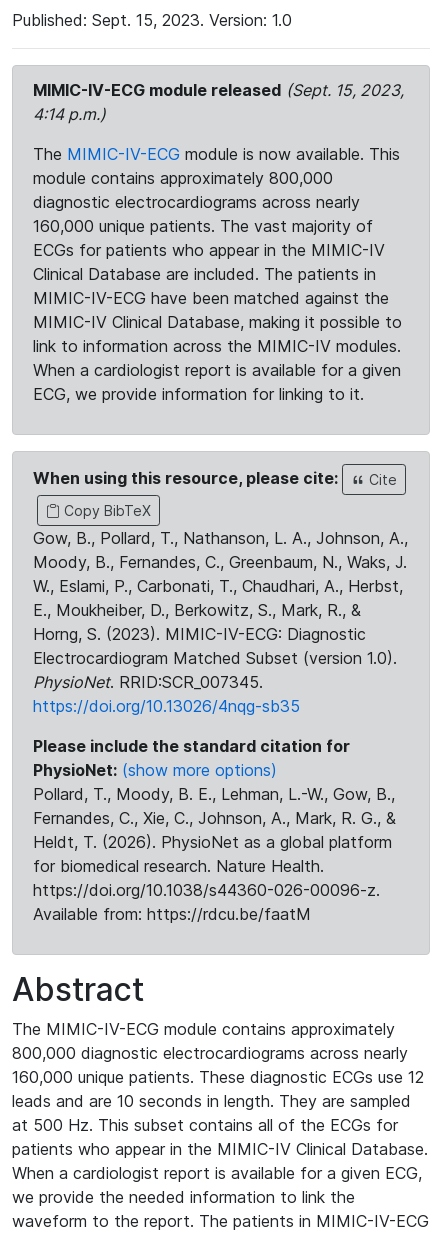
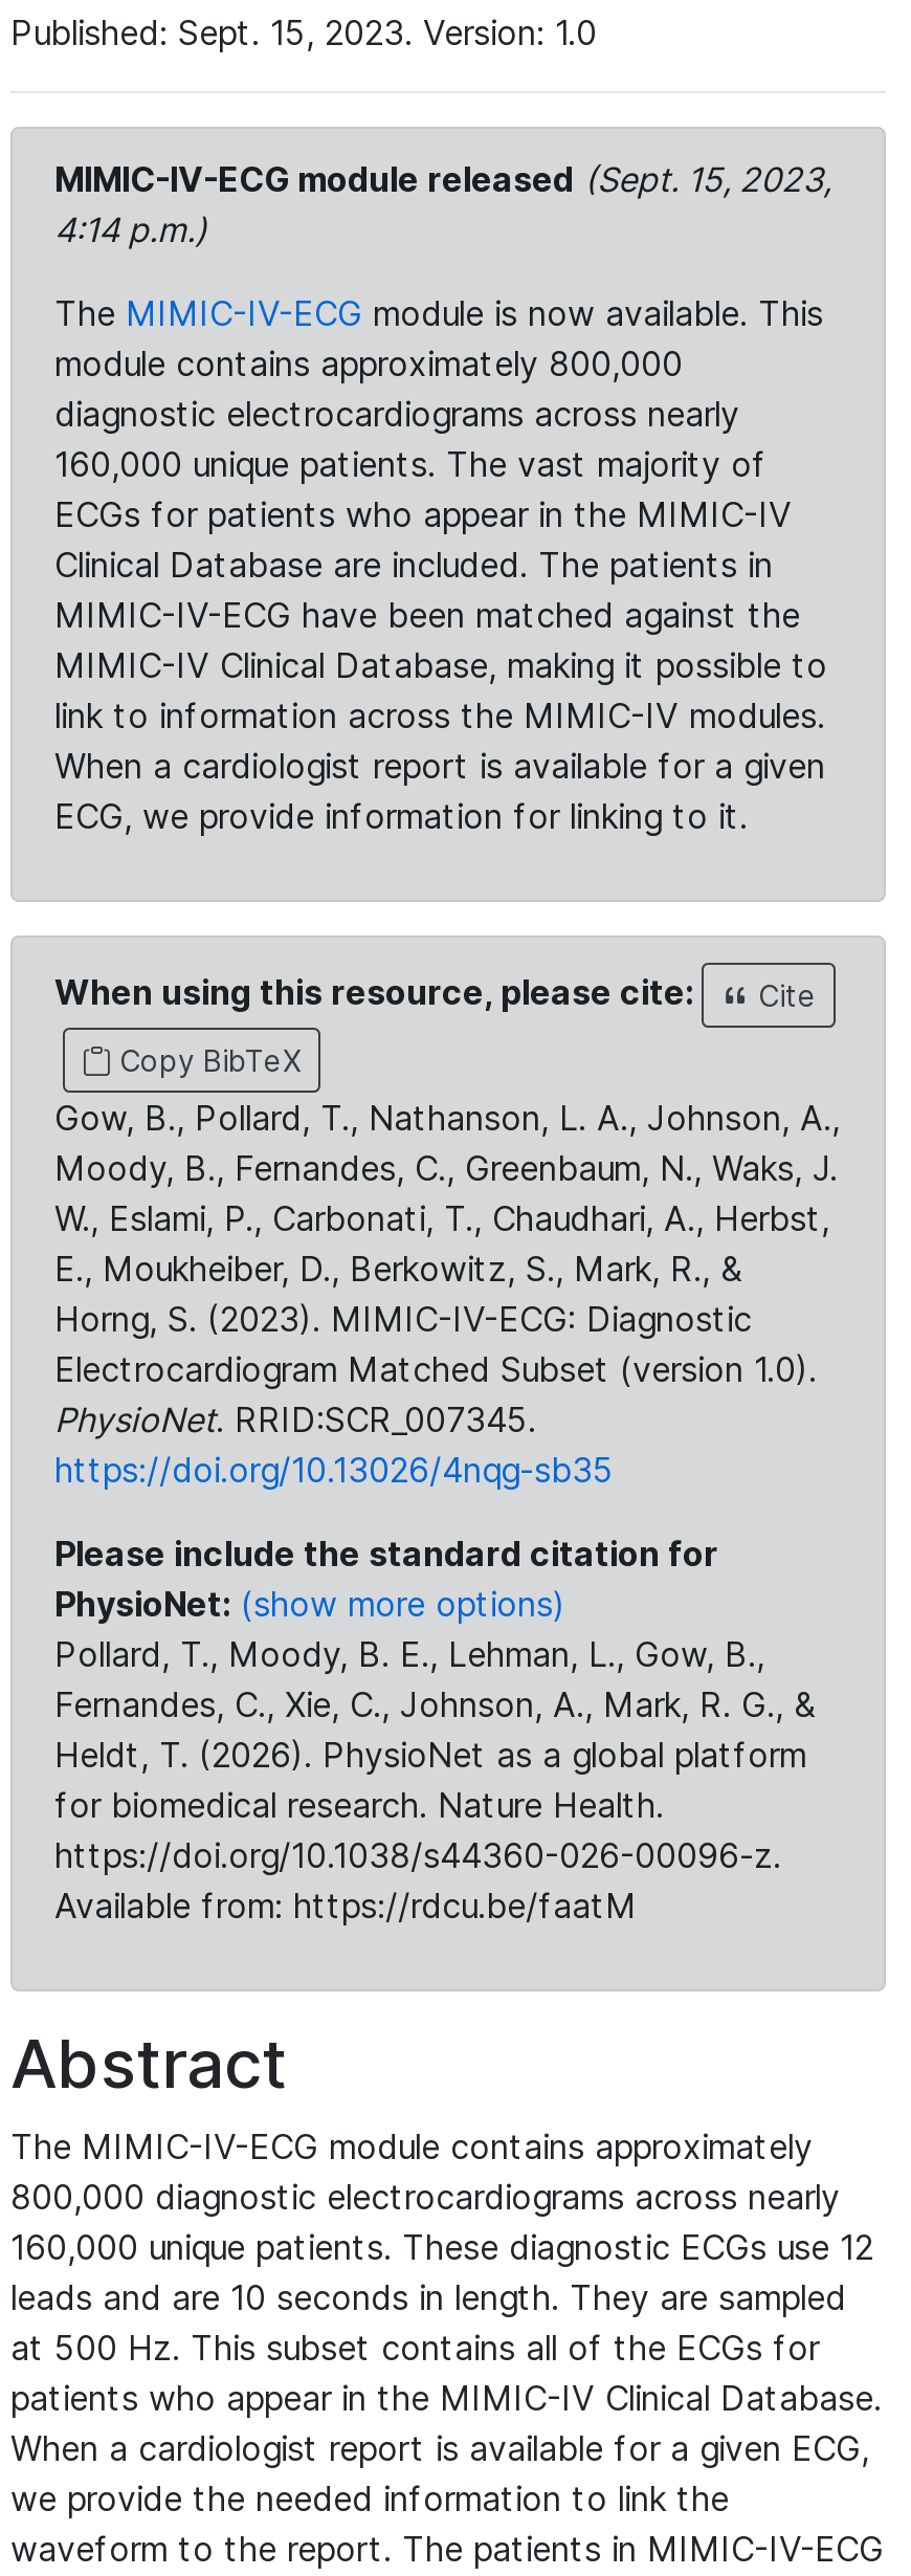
[33,784,395,804] Pollard, T., Moody, B. E., Lehman, L.-W., Gow, B., -> [54,1633,764,1675] Pollard, T., Moody, B. E., Lehman, L., Gow, B.,

